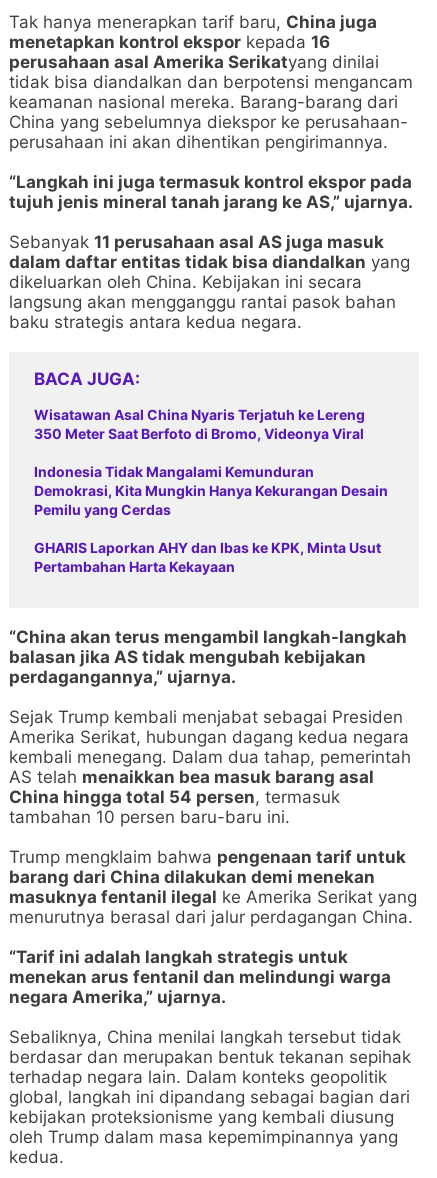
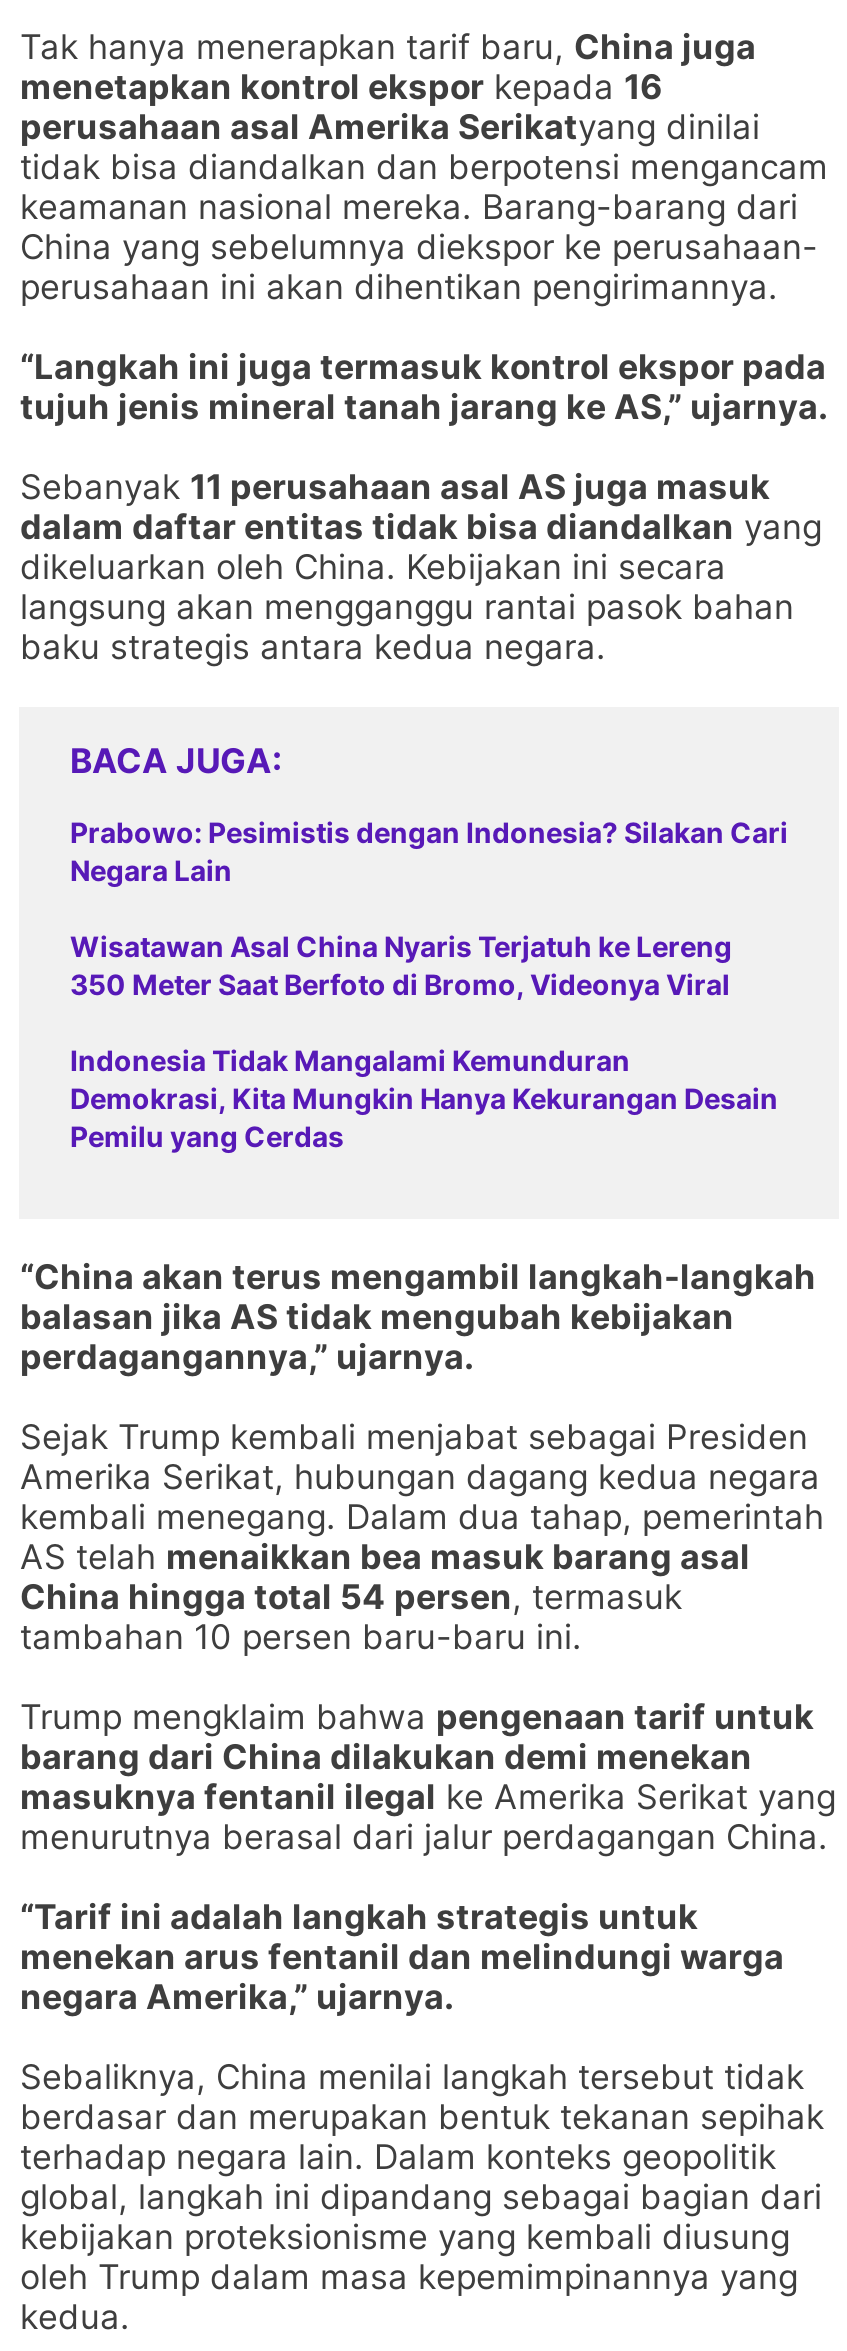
none -> [70,815,788,887] Prabowo: Pesimistis dengan Indonesia? Silakan Cari | Negara Lain
moved [34,406,388,518] -> [70,929,778,1153]: Wisatawan Asal China Nyaris Terjatuh ke Lereng | 350 Meter Saat Berfoto di Bromo, Videonya Viral | Indonesia Tidak Mangalami Kemunduran | Demokrasi, Kita Mungkin Hanya Kekurangan Desain | Pemilu yang Cerdas
[34,539,381,575] GHARIS Laporkan AHY dan Ibas ke KPK, Minta Usut | Pertambahan Harta Kekayaan -> none

